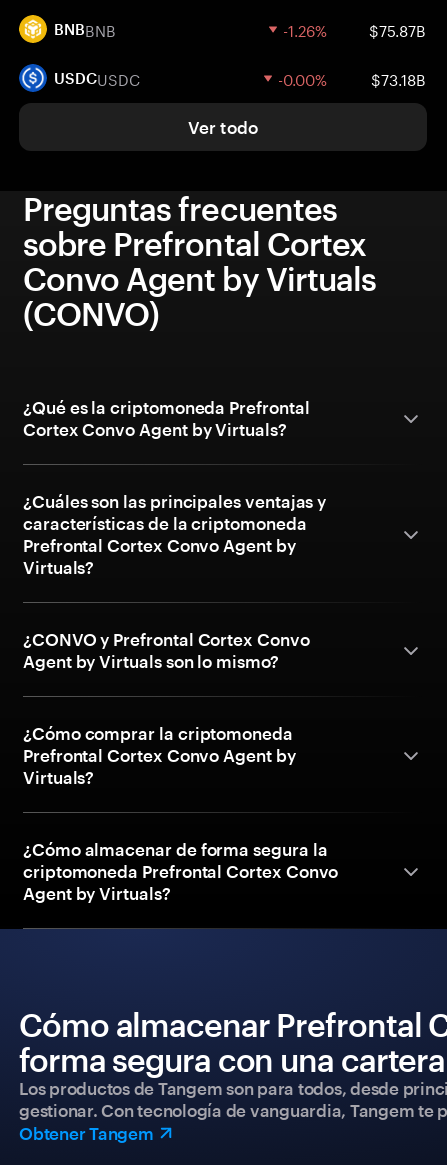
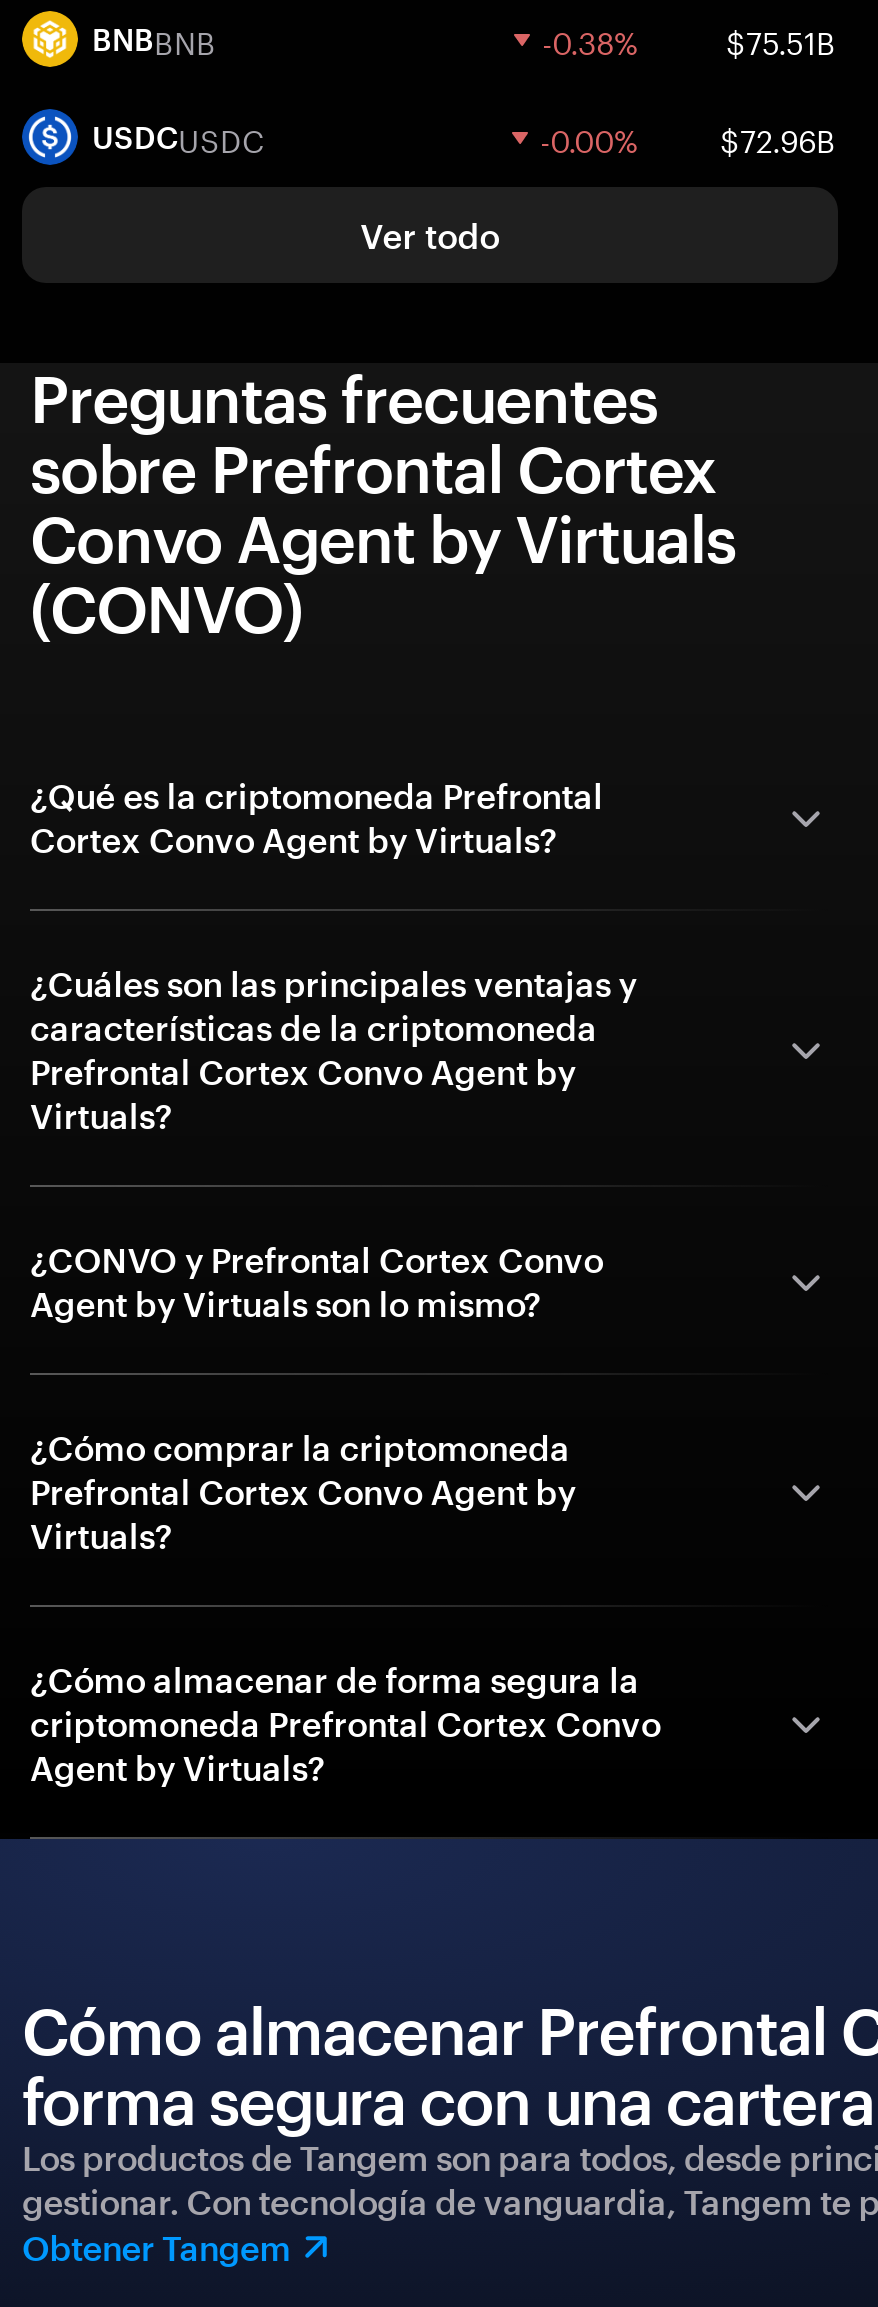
[283,17,426,41] -1.26% | $75.87B -> [542,15,836,63] -0.38% | $75.51B
[278,66,426,90] -0.00% $73.18B -> [540,113,836,161] -0.00% $72.96B

